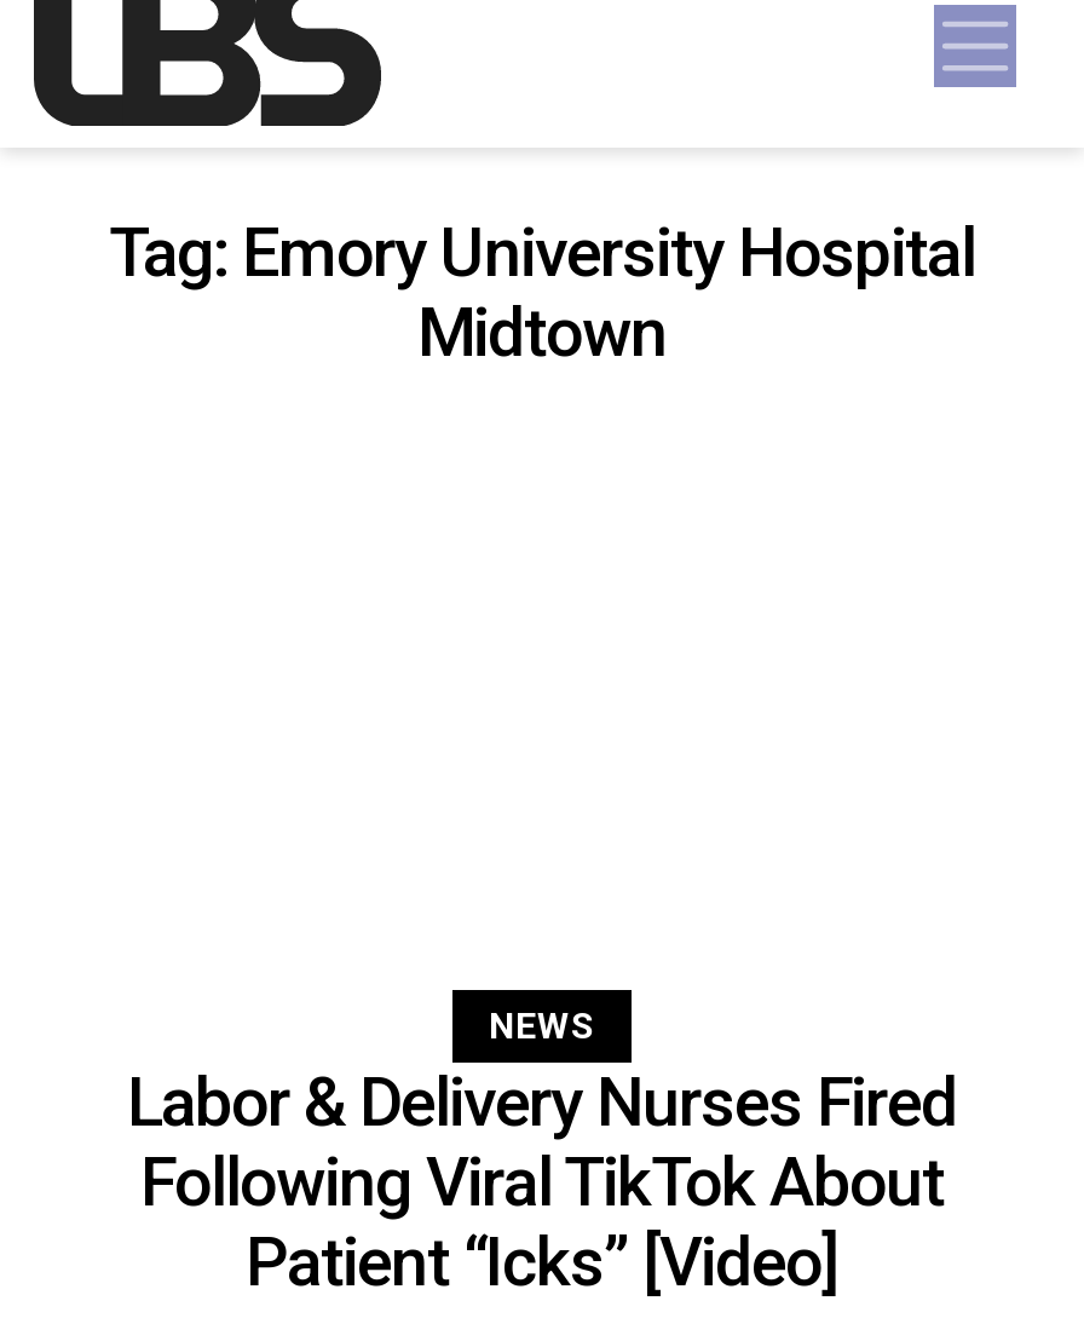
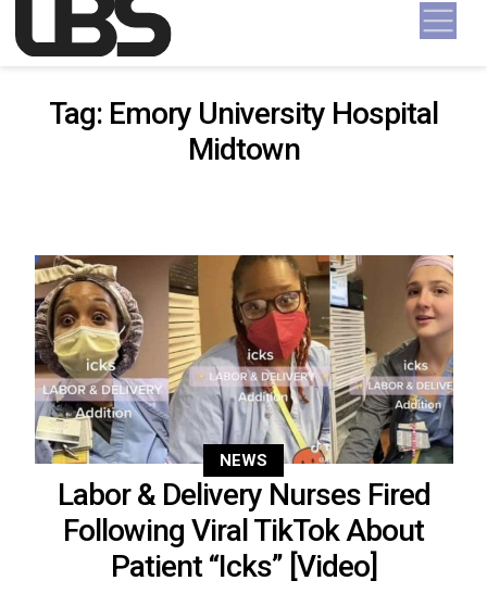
none -> [34,254,454,465] [image]

